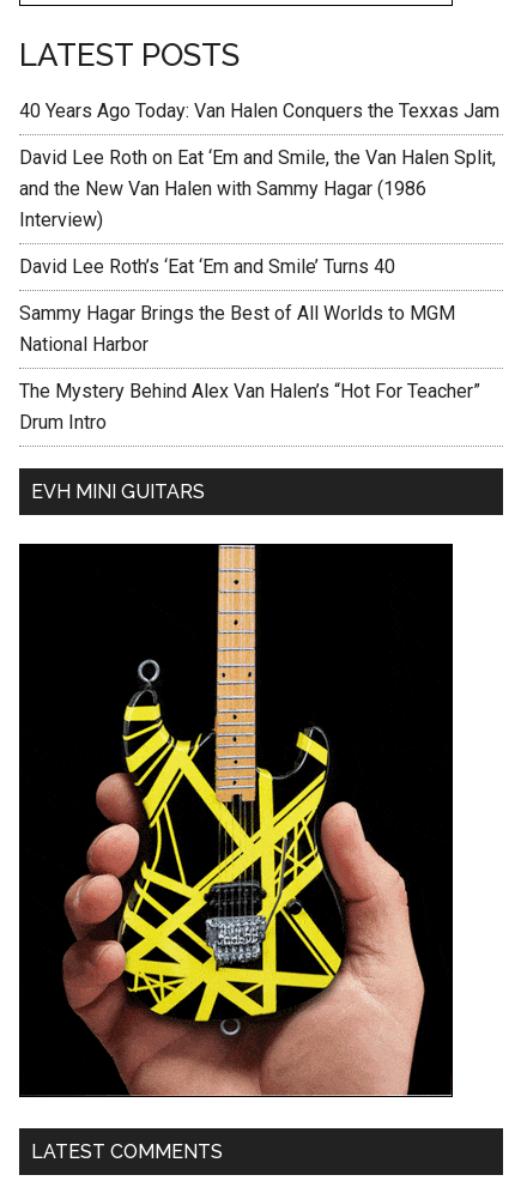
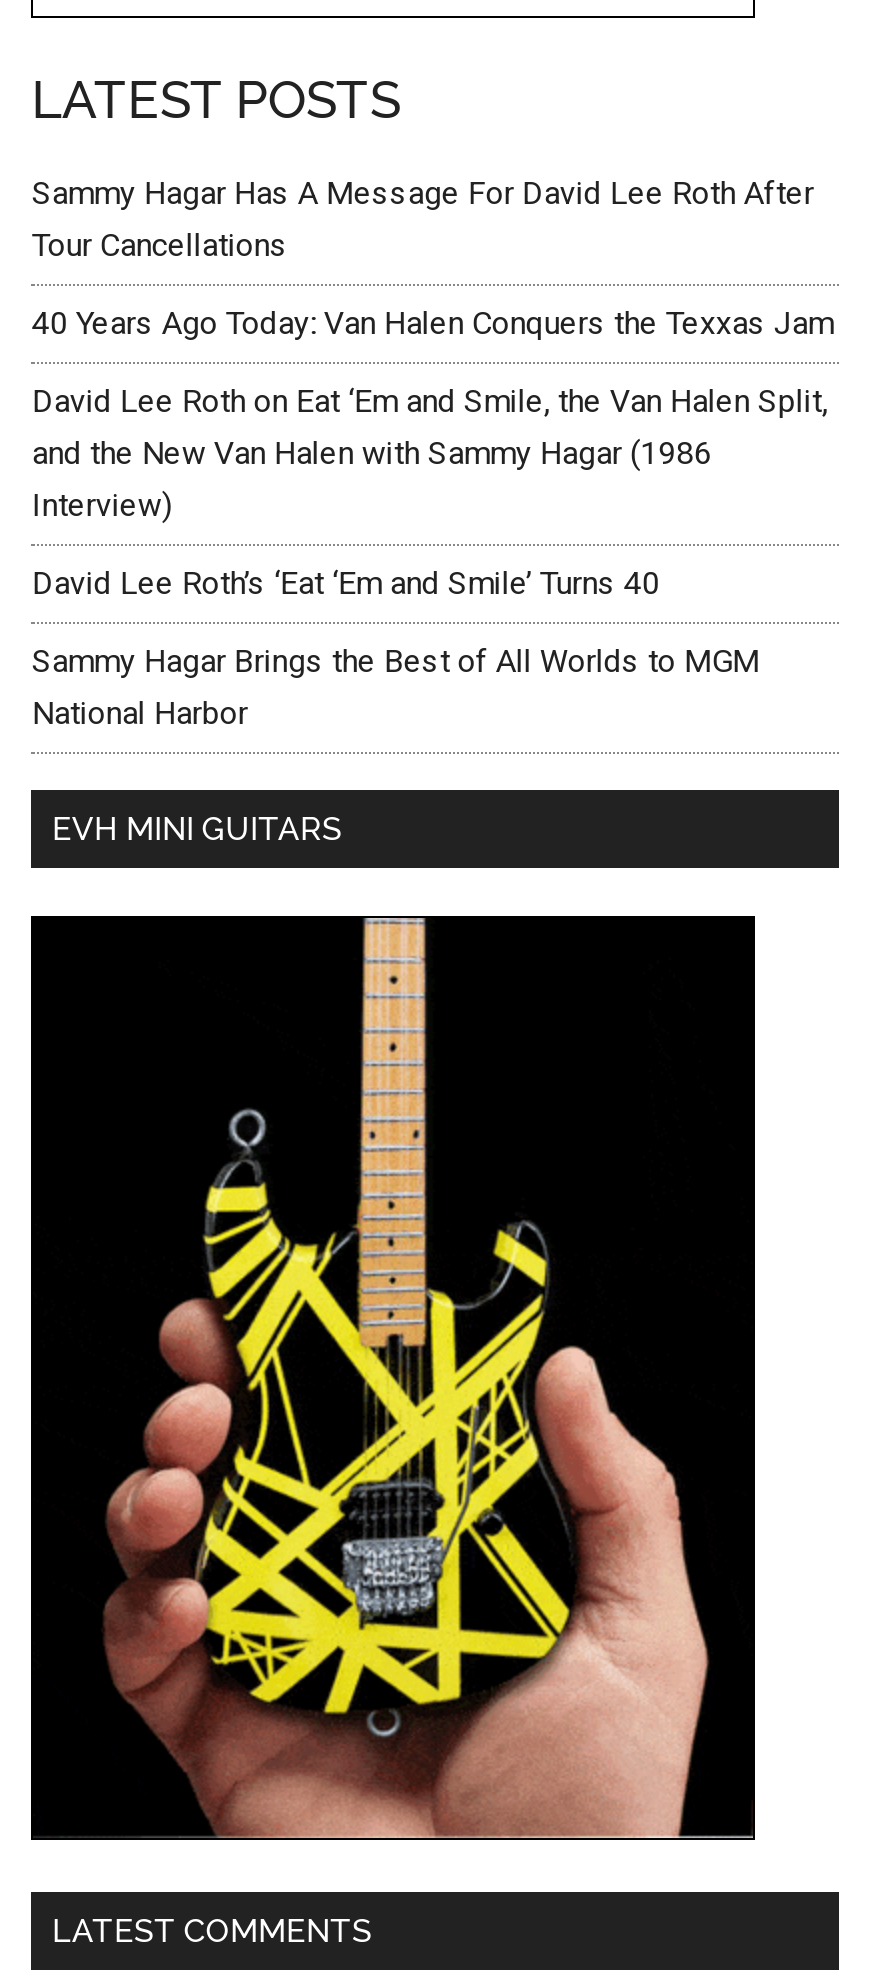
none -> [32,173,814,263] Sammy Hagar Has A Message For David Lee Roth After | Tour Cancellations
moved [20,99,500,355] -> [32,303,834,731]: 40 Years Ago Today: Van Halen Conquers the Texxas Jam | David Lee Roth on Eat ‘Em and Smile, the Van Halen Split, | and the New Van Halen with Sammy Hagar (1986 | Interview) | David Lee Roth’s ‘Eat ‘Em and Smile’ Turns 40 | Sammy Hagar Brings the Best of All Worlds to MGM | National Harbor
[20,379,481,433] The Mystery Behind Alex Van Halen’s “Hot For Teacher” | Drum Intro -> none

